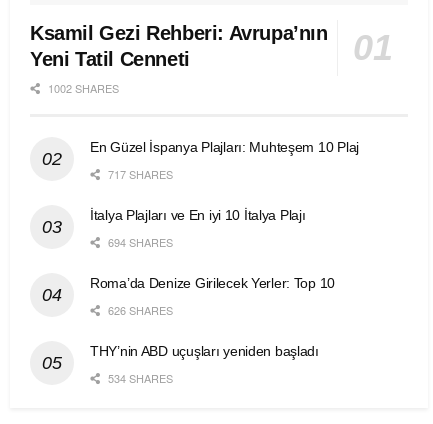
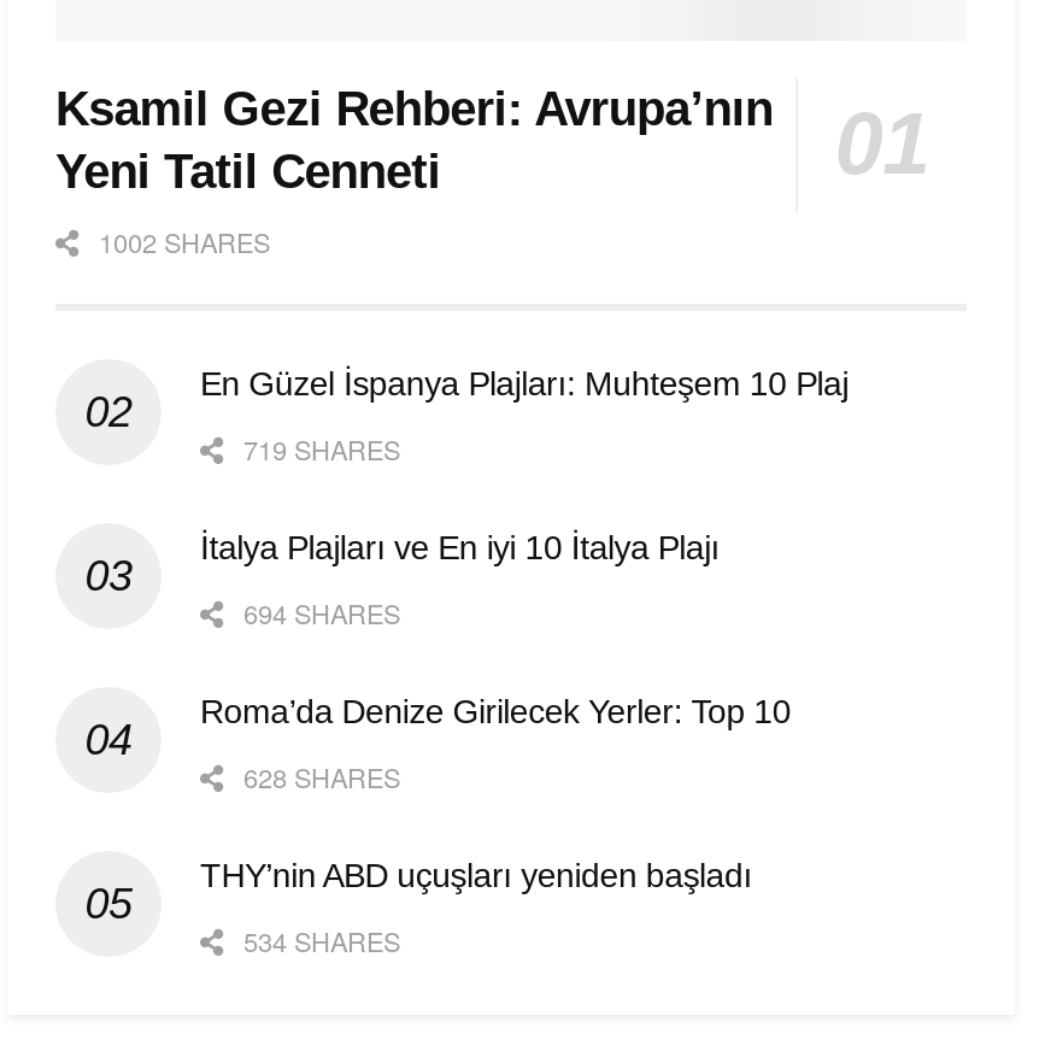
[105,166,173,182] 717 SHARES -> [236,430,400,468] 719 SHARES
[105,302,173,318] 626 SHARES -> [236,758,400,796] 628 SHARES

